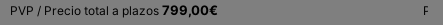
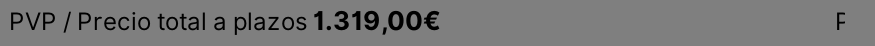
[10,2,218,18] PVP / Precio total a plazos 799,00€ -> [9,3,441,35] PVP / Precio total a plazos 1.319,00€

